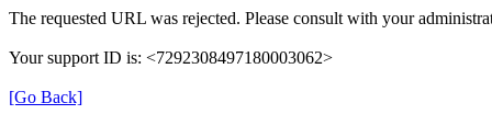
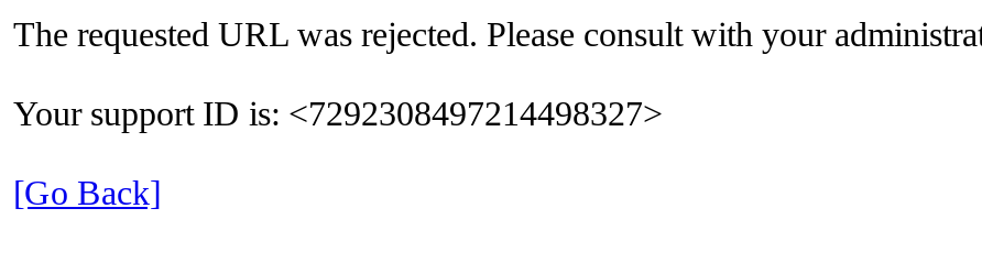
[9,48,333,67] Your support ID is: <7292308497180003062> -> [13,95,663,132] Your support ID is: <7292308497214498327>

